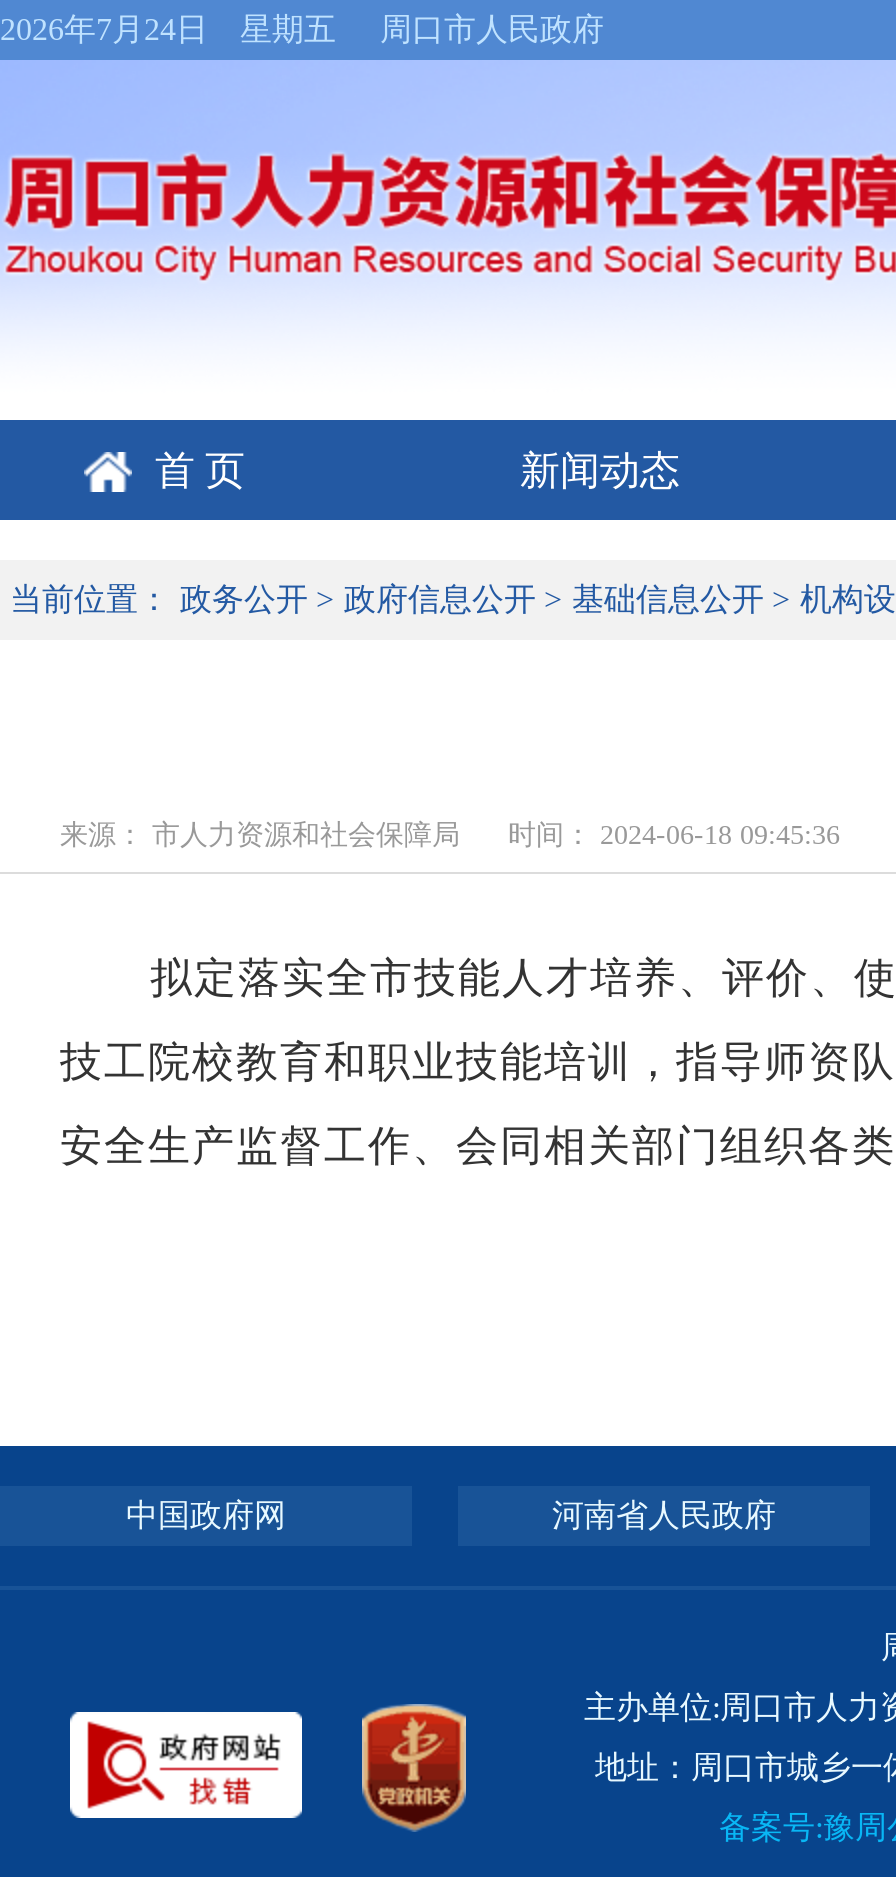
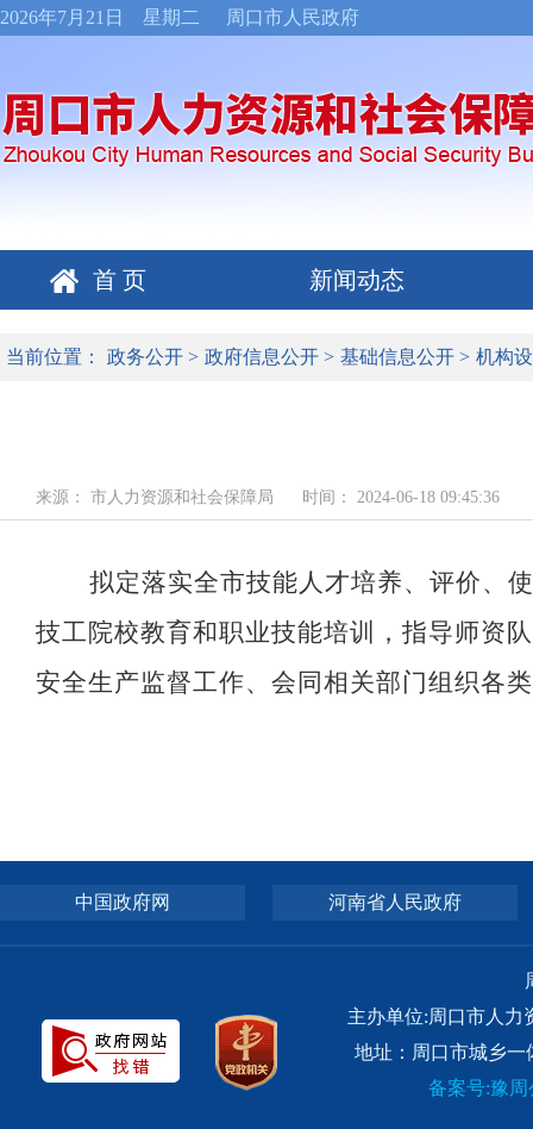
[0,12,336,46] 2026年7月24日 星期五 -> [0,7,200,27] 2026年7月21日 星期二

